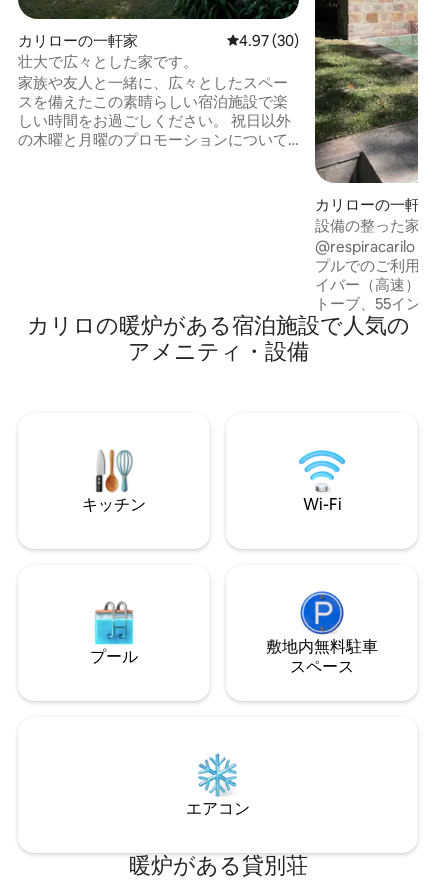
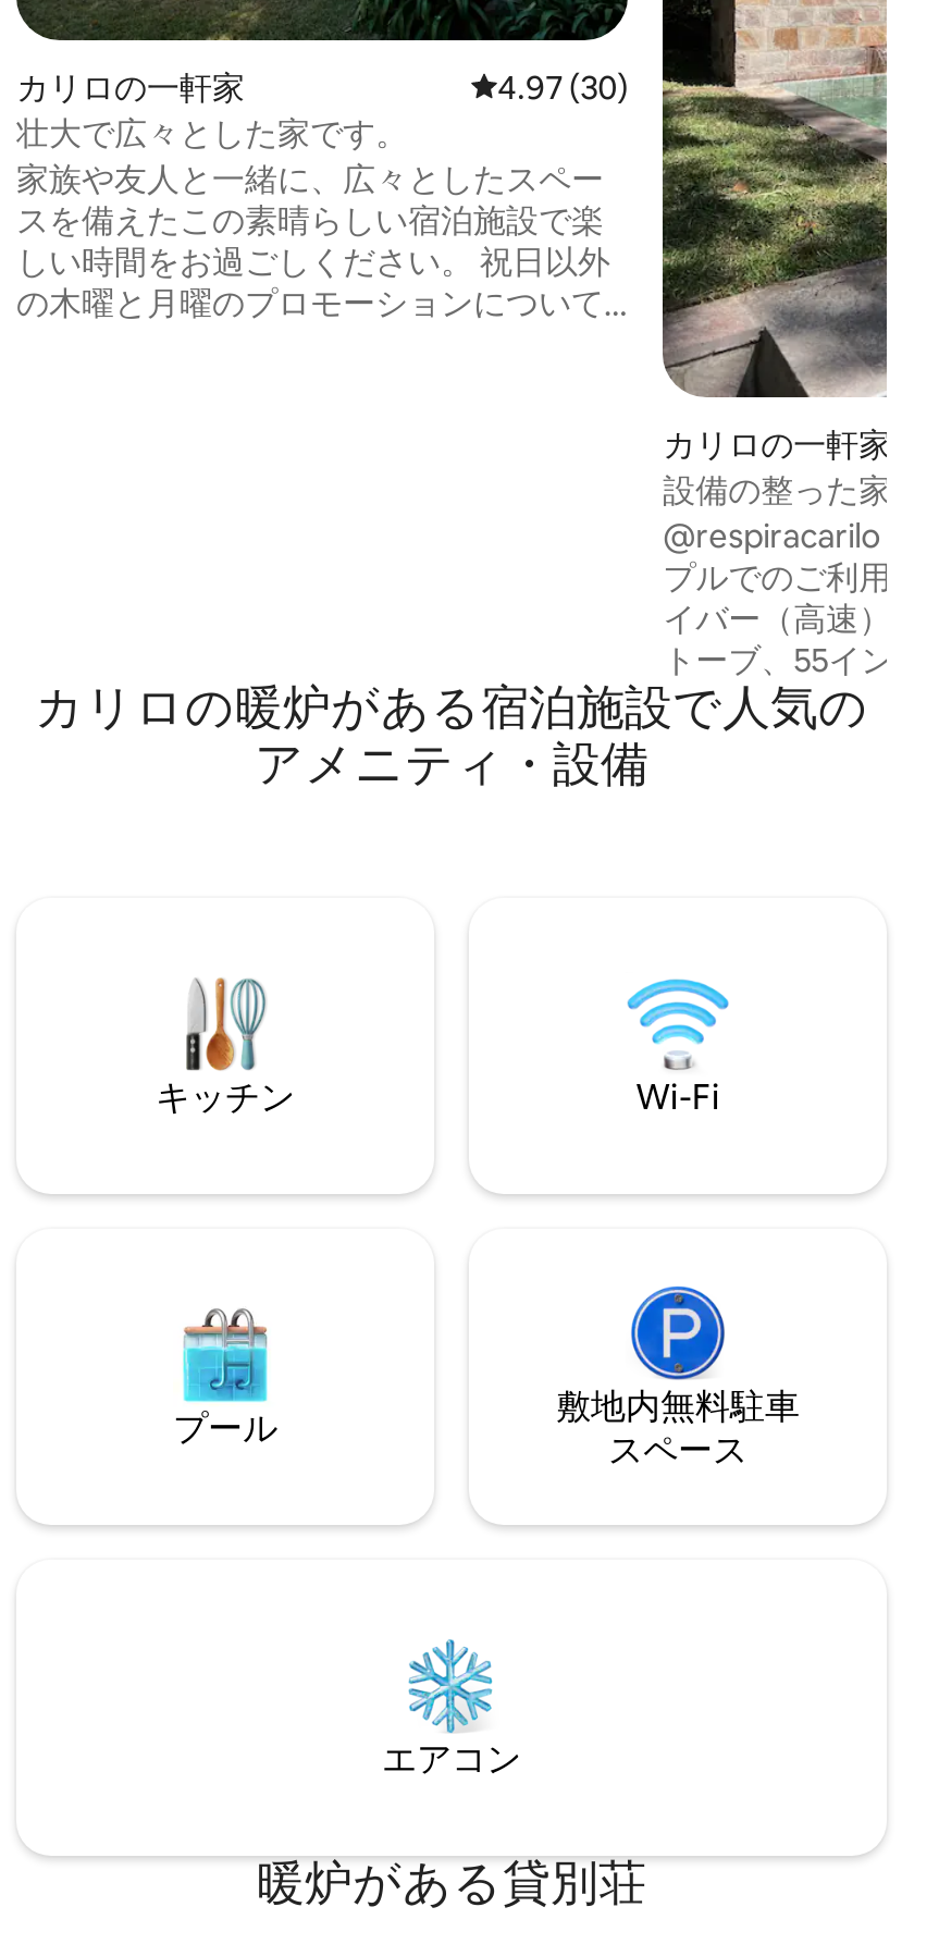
[18,31,138,50] カリローの一軒家 -> [16,67,245,109] カリロの一軒家
[315,195,435,214] カリローの一軒家 -> [663,425,891,466] カリロの一軒家

